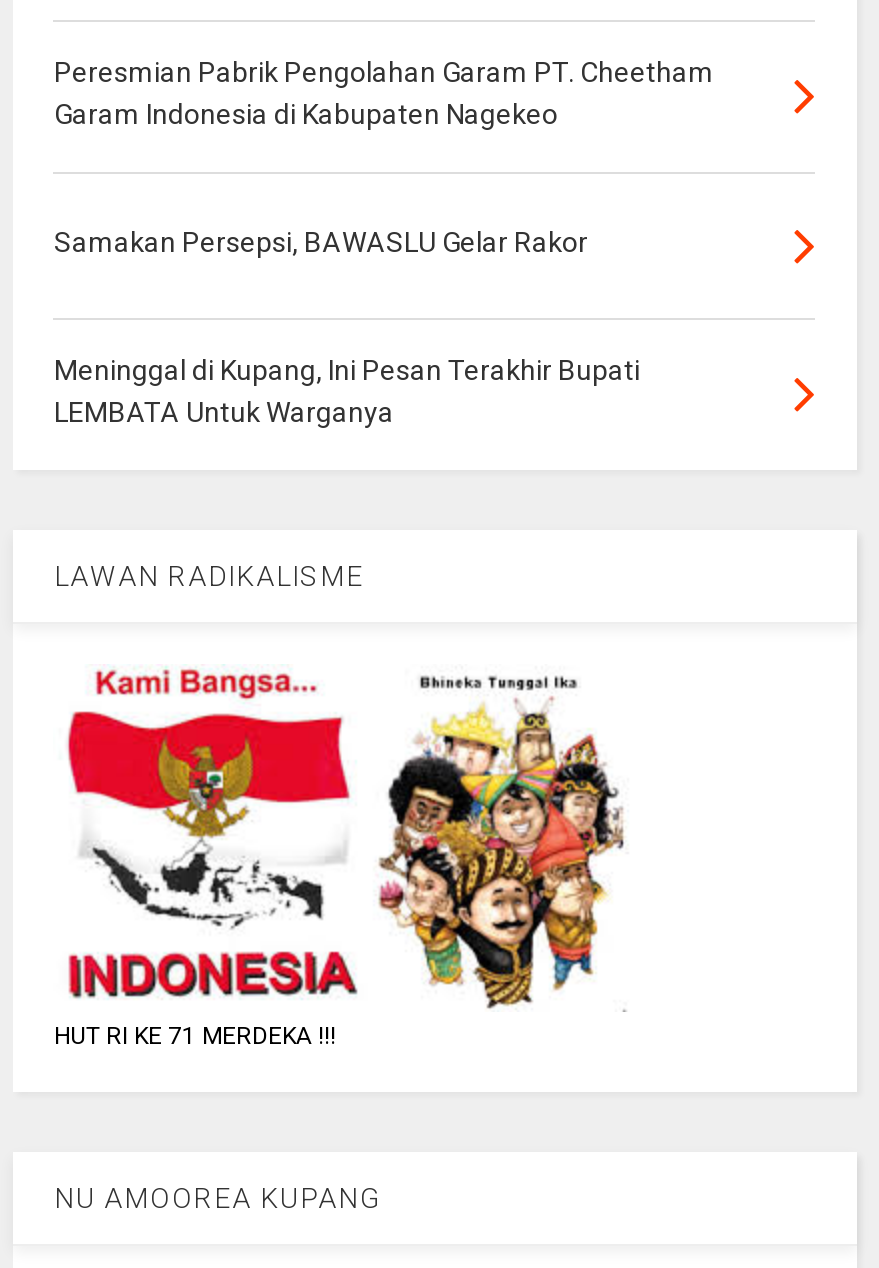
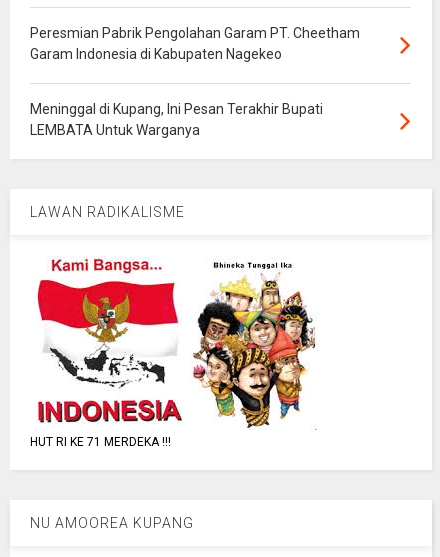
[54,227,588,259] Samakan Persepsi, BAWASLU Gelar Rakor -> none

